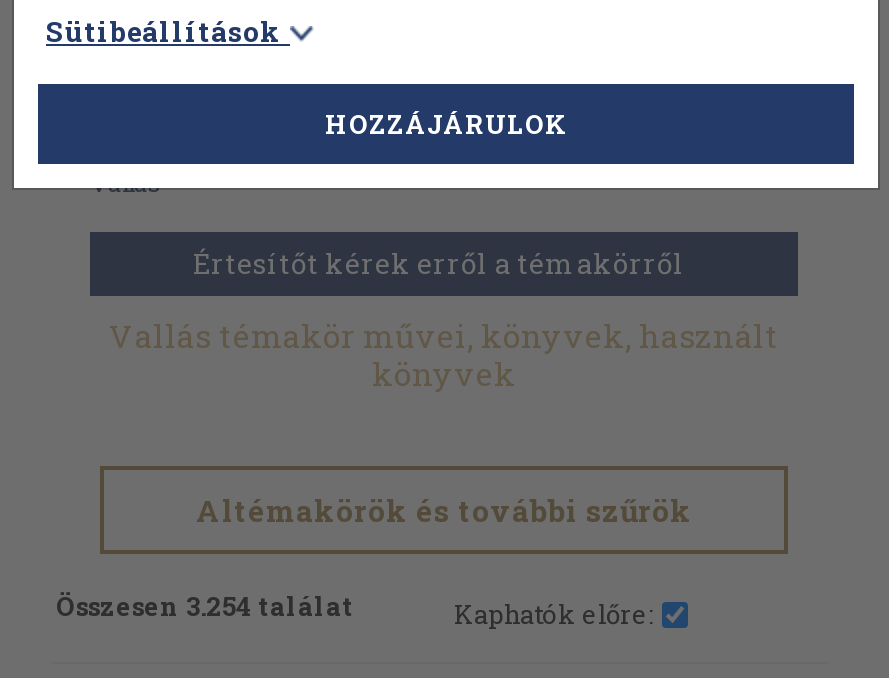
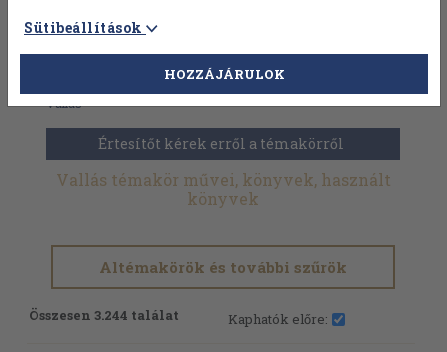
[56,588,354,624] Összesen 3.254 találat -> [29,306,179,324] Összesen 3.244 találat

